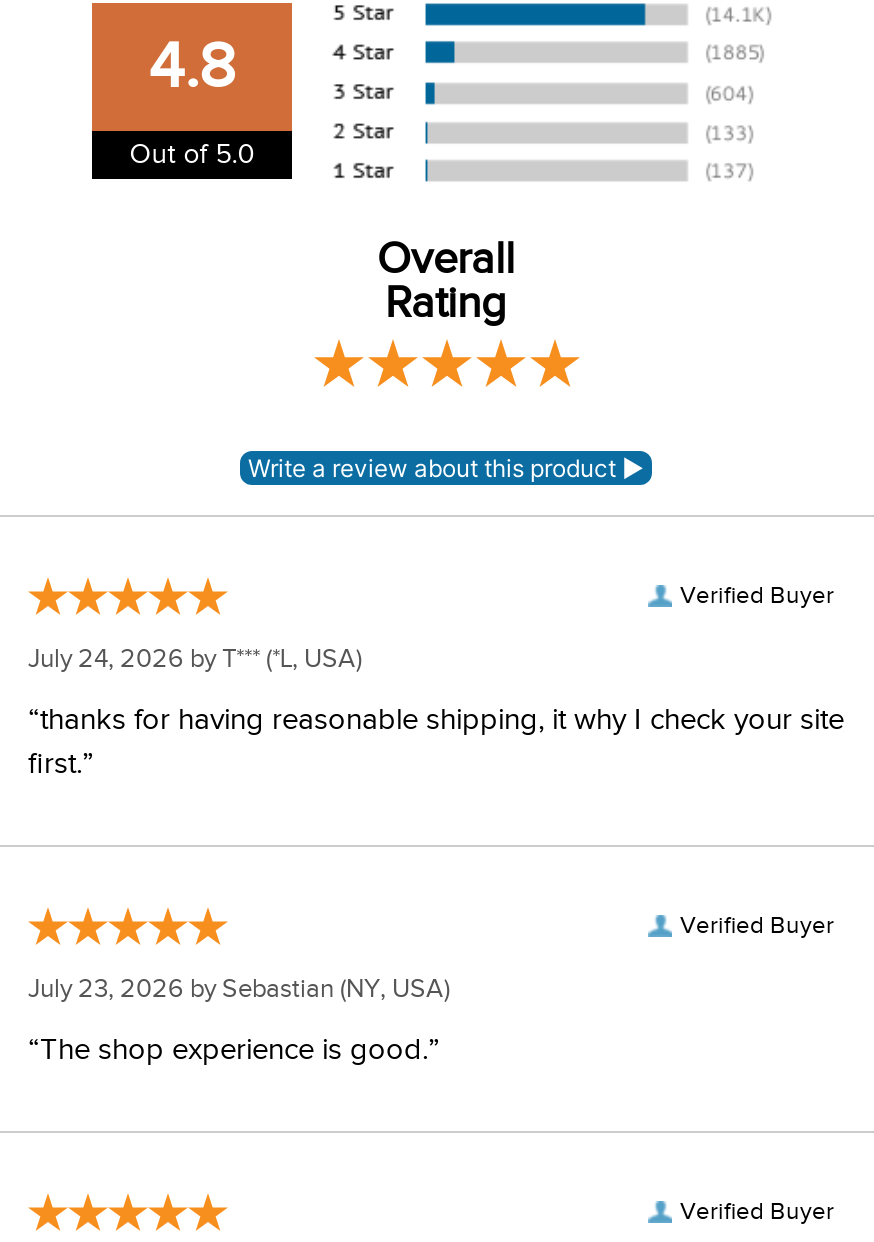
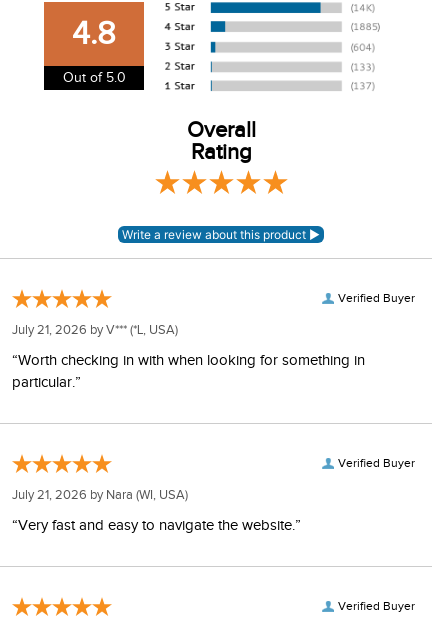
[28,643,362,673] July 24, 2026 by T*** (*L, USA) -> [12,322,178,337] July 21, 2026 by V*** (*L, USA)
[28,703,844,779] “thanks for having reasonable shipping, it why I check your site | first.” -> [12,352,365,390] “Worth checking in with when looking for something in | particular.”
[28,973,450,1003] July 23, 2026 by Sebastian (NY, USA) -> [12,487,188,502] July 21, 2026 by Nara (WI, USA)
[28,1033,440,1065] “The shop experience is good.” -> [12,517,301,533] “Very fast and easy to navigate the website.”

